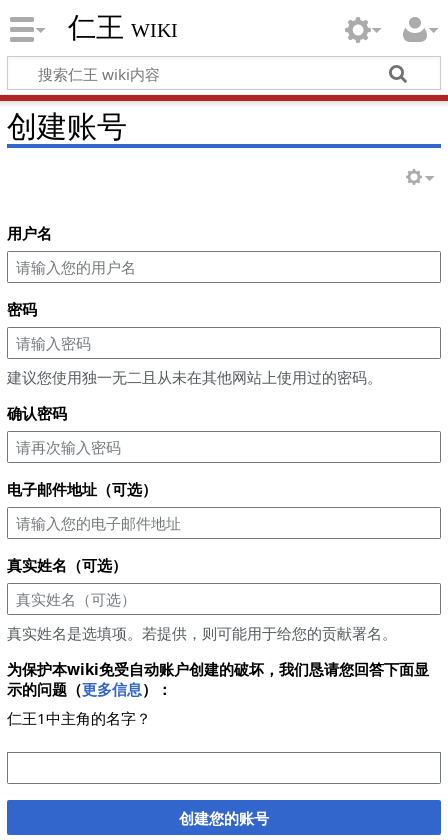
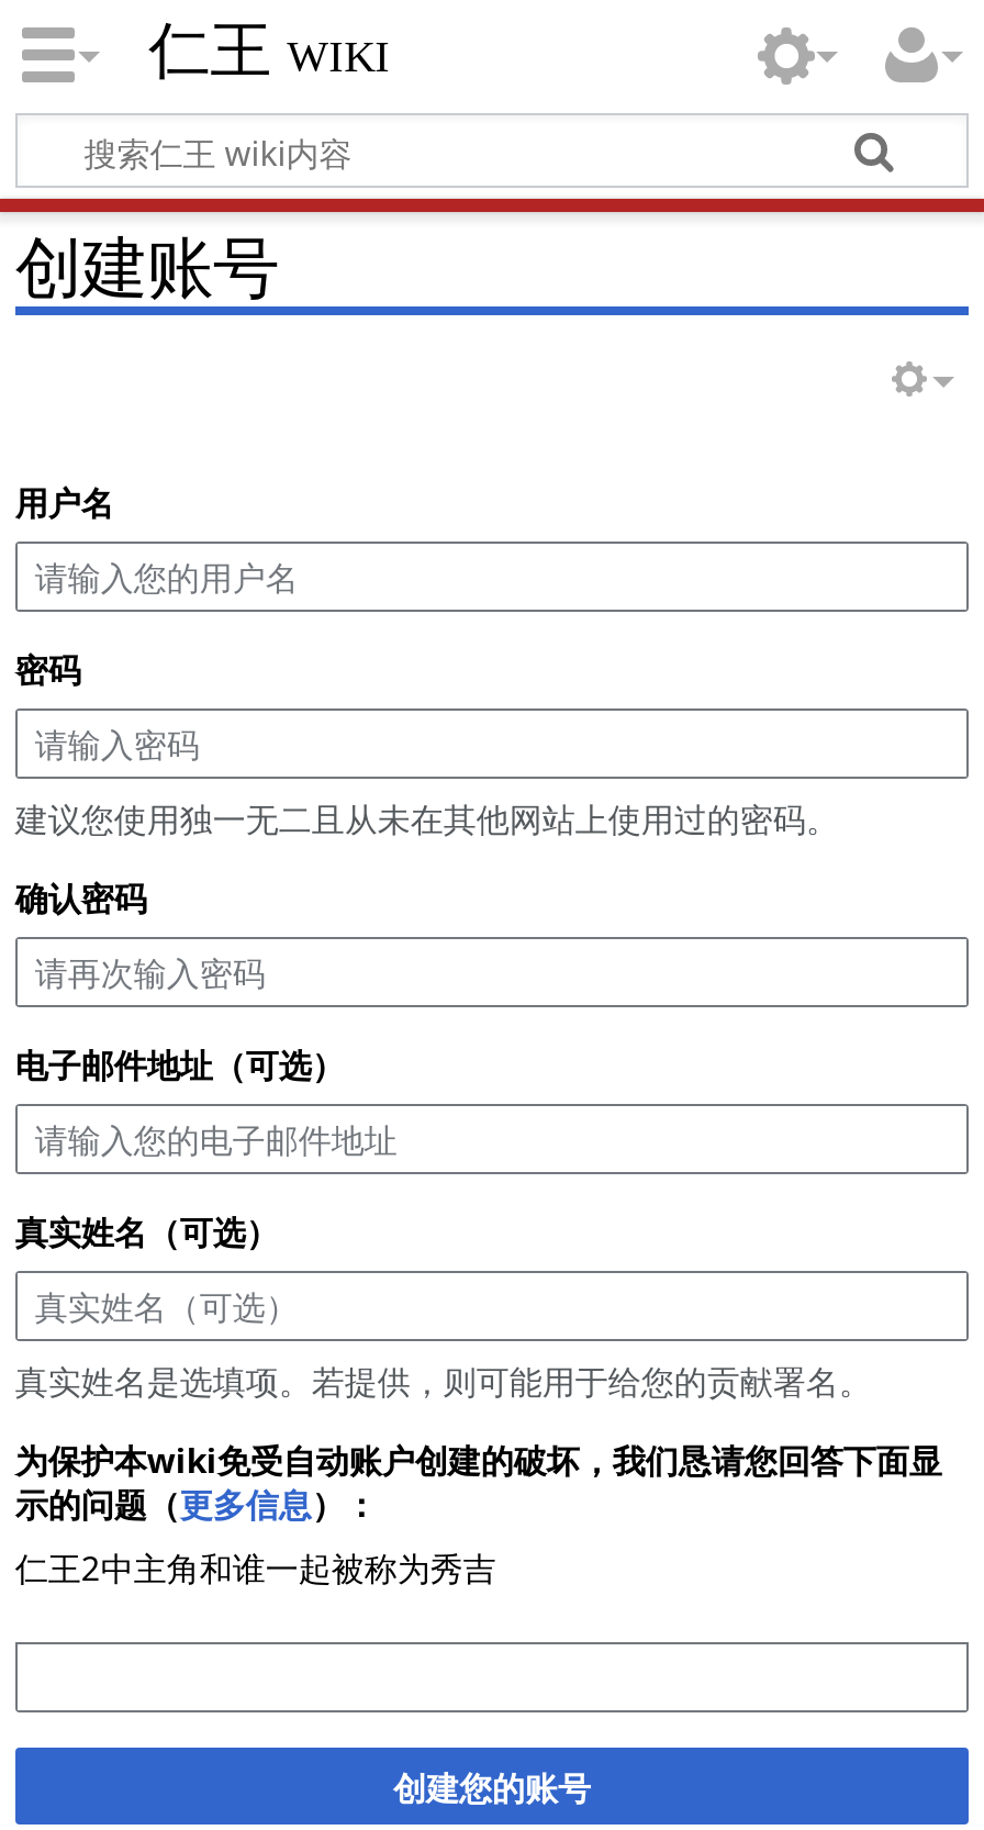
[7,708,151,728] 仁王1中主角的名字？ -> [15,1545,496,1589] 仁王2中主角和谁一起被称为秀吉

